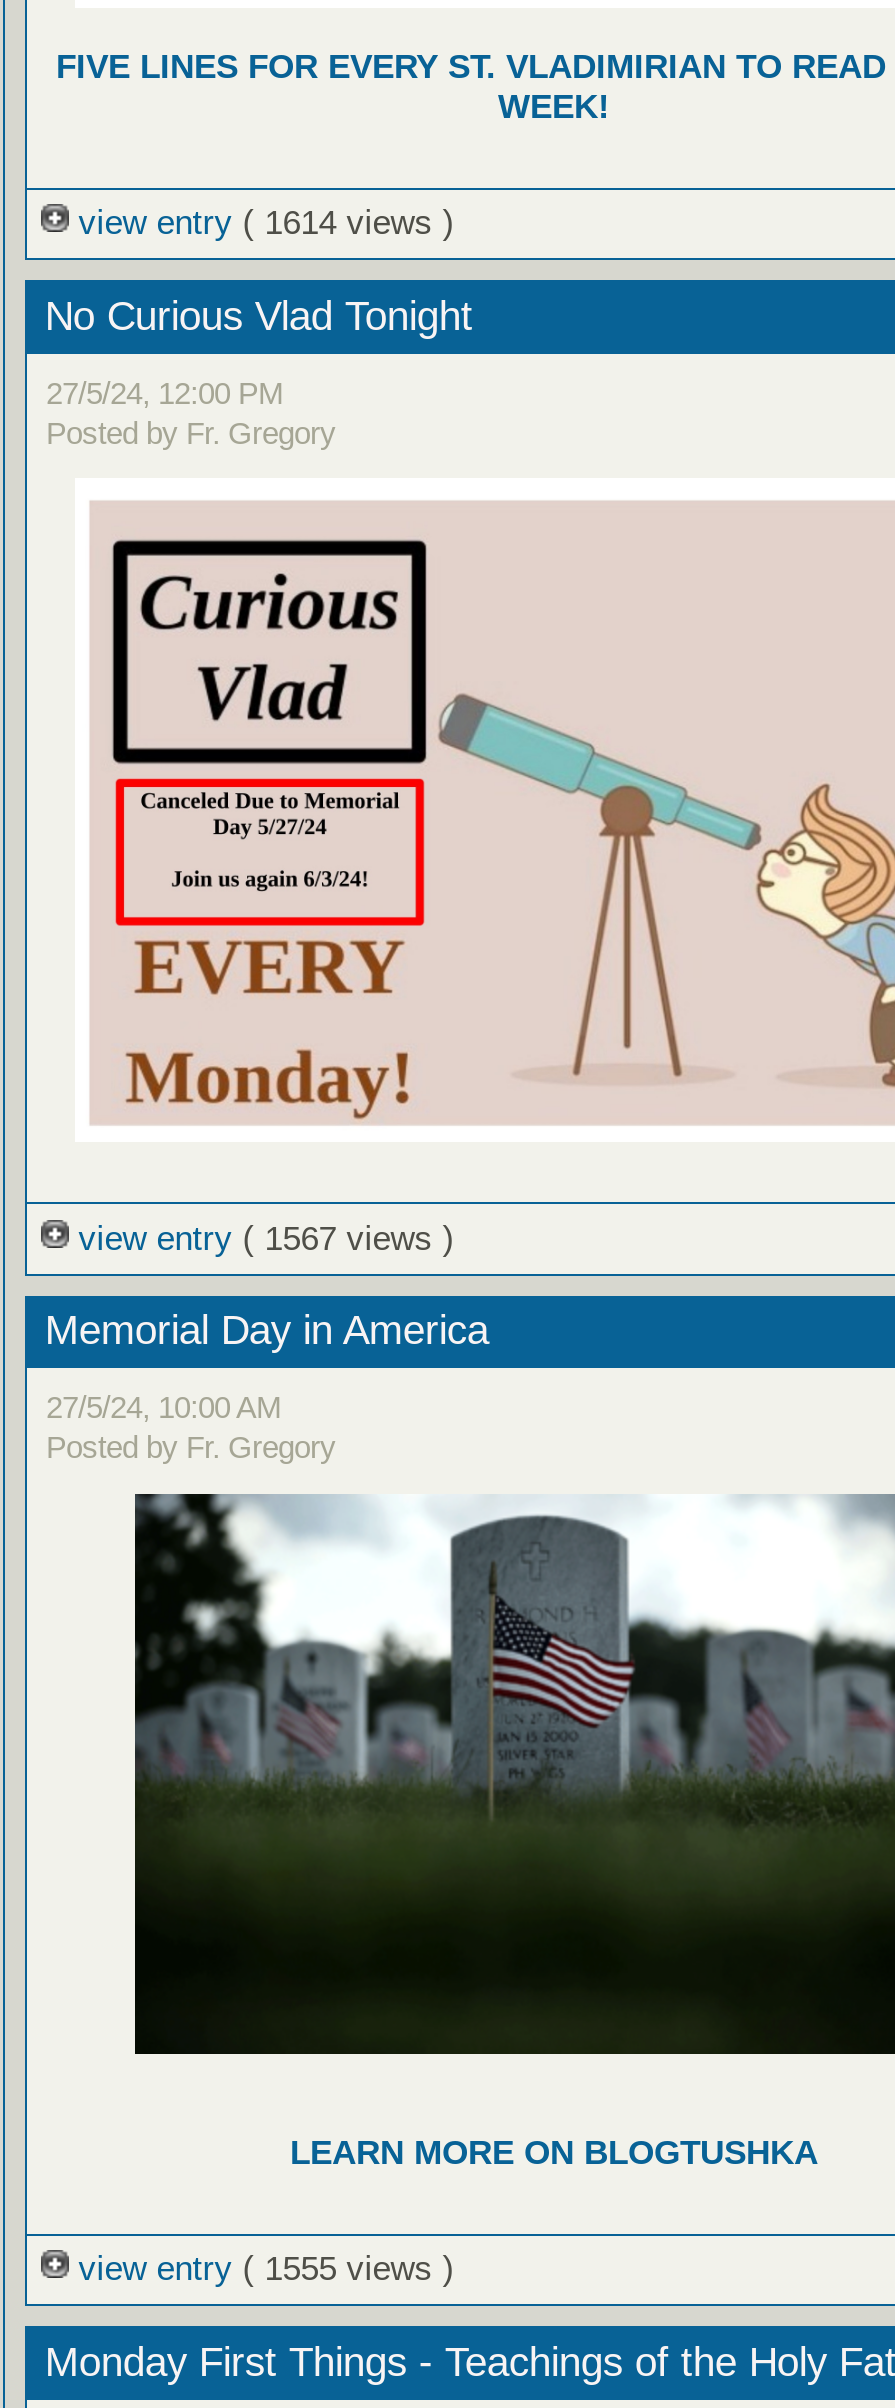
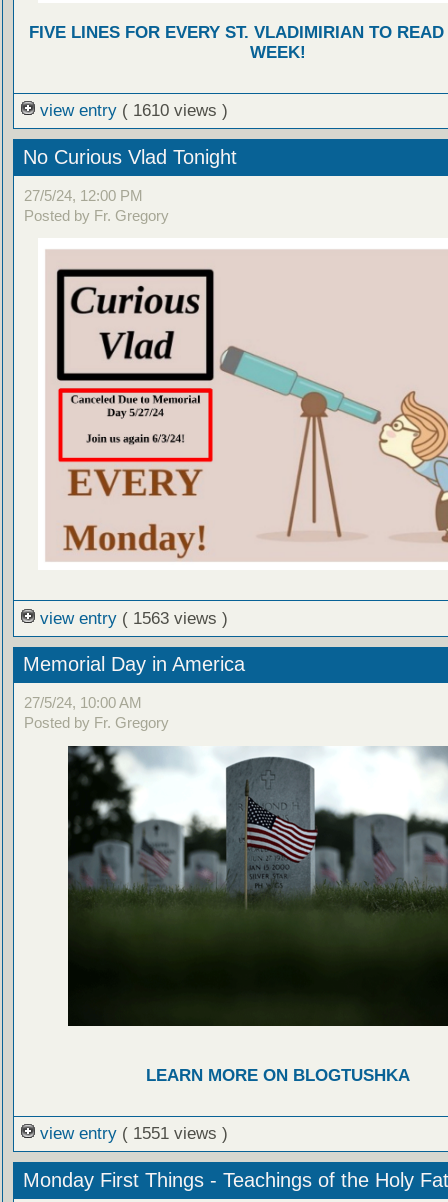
[68,204,454,242] view entry ( 1614 views ) -> [35,101,228,120] view entry ( 1610 views )
[68,1219,454,1257] view entry ( 1567 views ) -> [35,609,228,628] view entry ( 1563 views )
[68,2250,454,2288] view entry ( 1555 views ) -> [35,1124,228,1143] view entry ( 1551 views )

